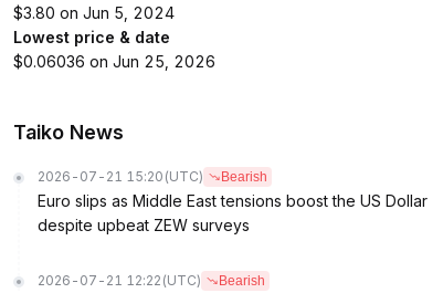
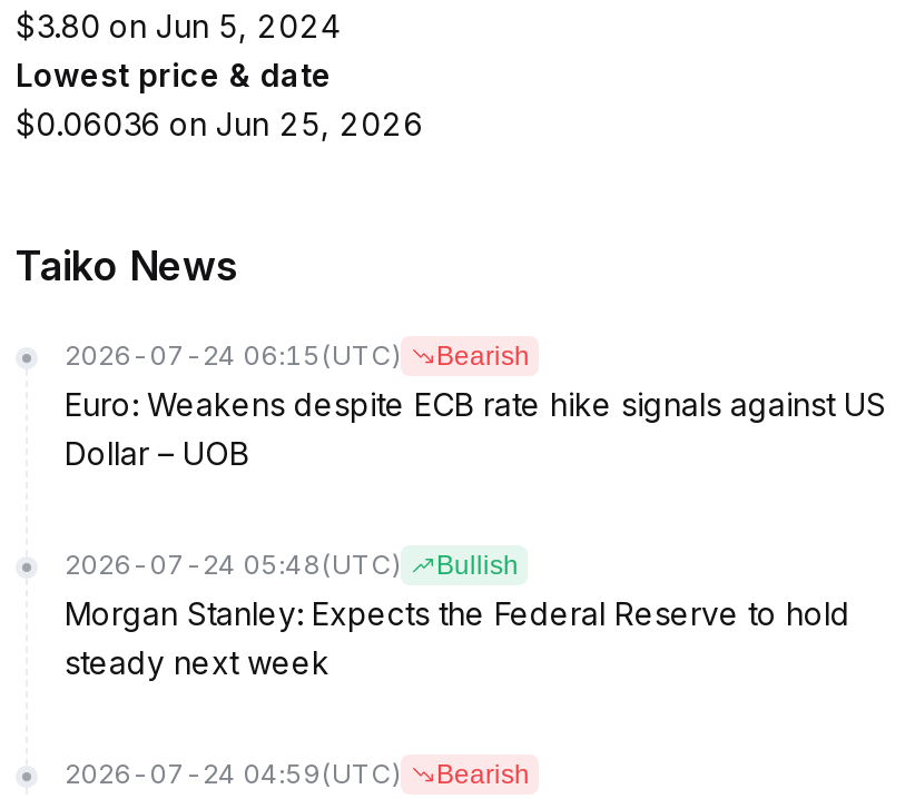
[38,168,267,185] 2026-07-21 15:20 (UTC) Bearish -> [65,338,530,372] 2026-07-24 06:15 (UTC) Bearish
[38,191,428,289] Euro slips as Middle East tensions boost the US Dollar | despite upbeat ZEW surveys | 2026-07-21 12:22 (UTC) -> [65,385,886,790] Euro: Weakens despite ECB rate hike signals against US | Dollar – UOB | 2026-07-24 05:48(UTC) | Bullish | Morgan Stanley: Expects the Federal Reserve to hold | steady next week | 2026-07-24 04:59(UTC)

